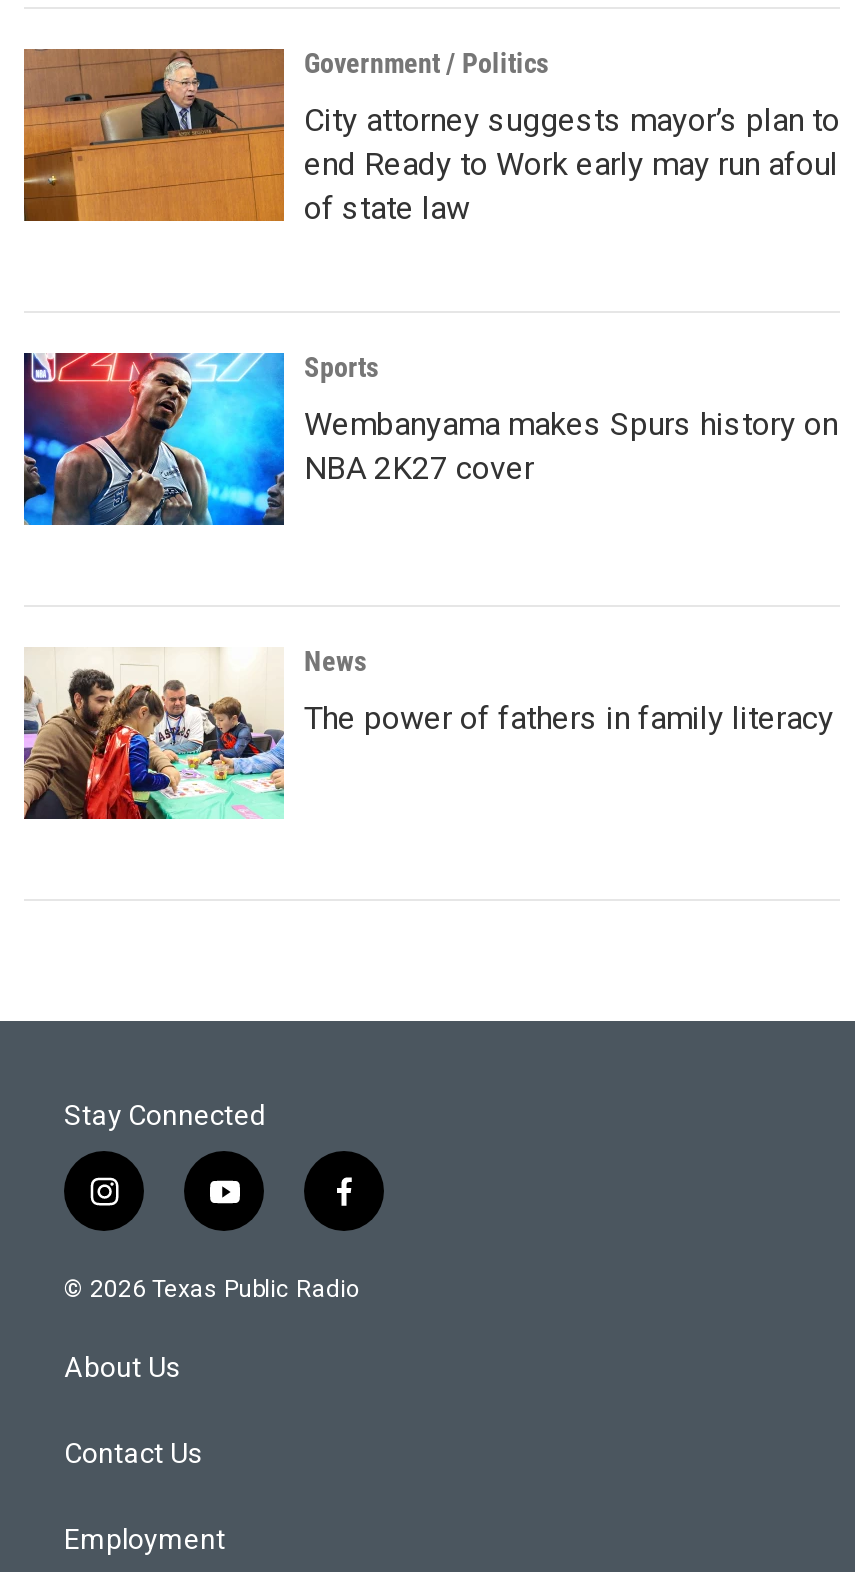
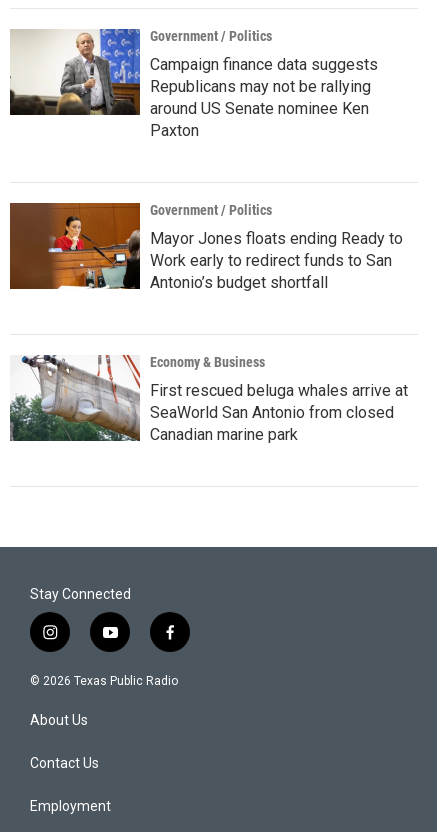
[22,47,840,227] [image] | City attorney suggests mayor’s plan to | end Ready to Work early may run afoul | of state law -> [9,28,378,140] [image] | Campaign finance data suggests | Republicans may not be rallying | around US Senate nominee Ken | Paxton
[22,351,378,527] [image] | Sports -> [9,202,272,290] [image] | Government / Politics
[304,405,838,487] Wembanyama makes Spurs history on | NBA 2K27 cover -> [150,229,403,292] Mayor Jones floats ending Ready to | Work early to redirect funds to San | Antonio’s budget shortfall
[22,645,366,821] [image] | News -> [9,354,265,442] [image] | Economy & Business
[304,699,834,737] The power of fathers in family literacy -> [150,381,408,444] First rescued beluga whales arrive at | SeaWorld San Antonio from closed | Canadian marine park

